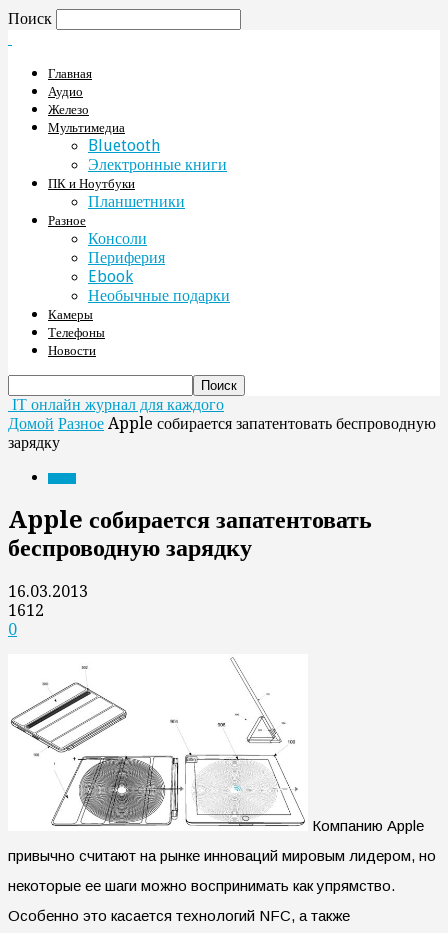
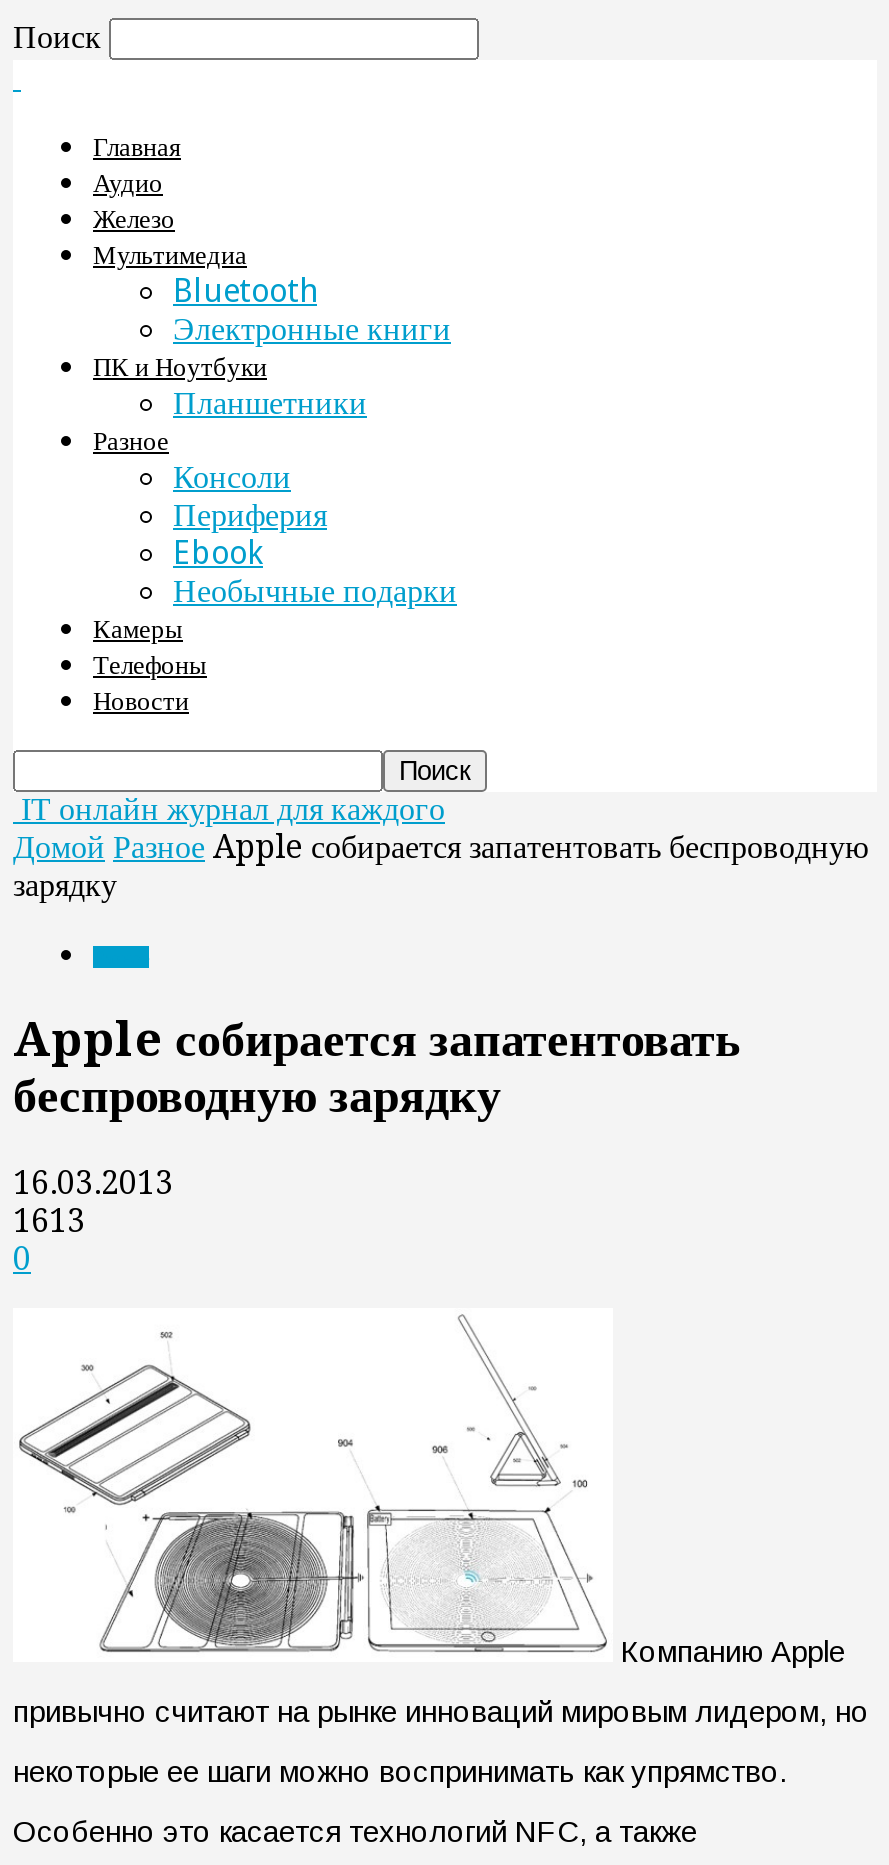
[8,601,44,620] 1612 -> [13,1202,85,1240] 1613

